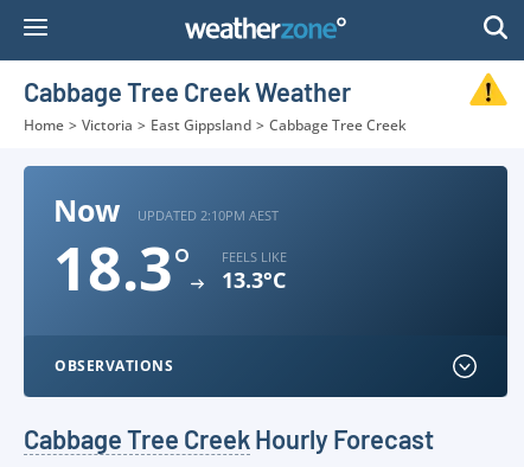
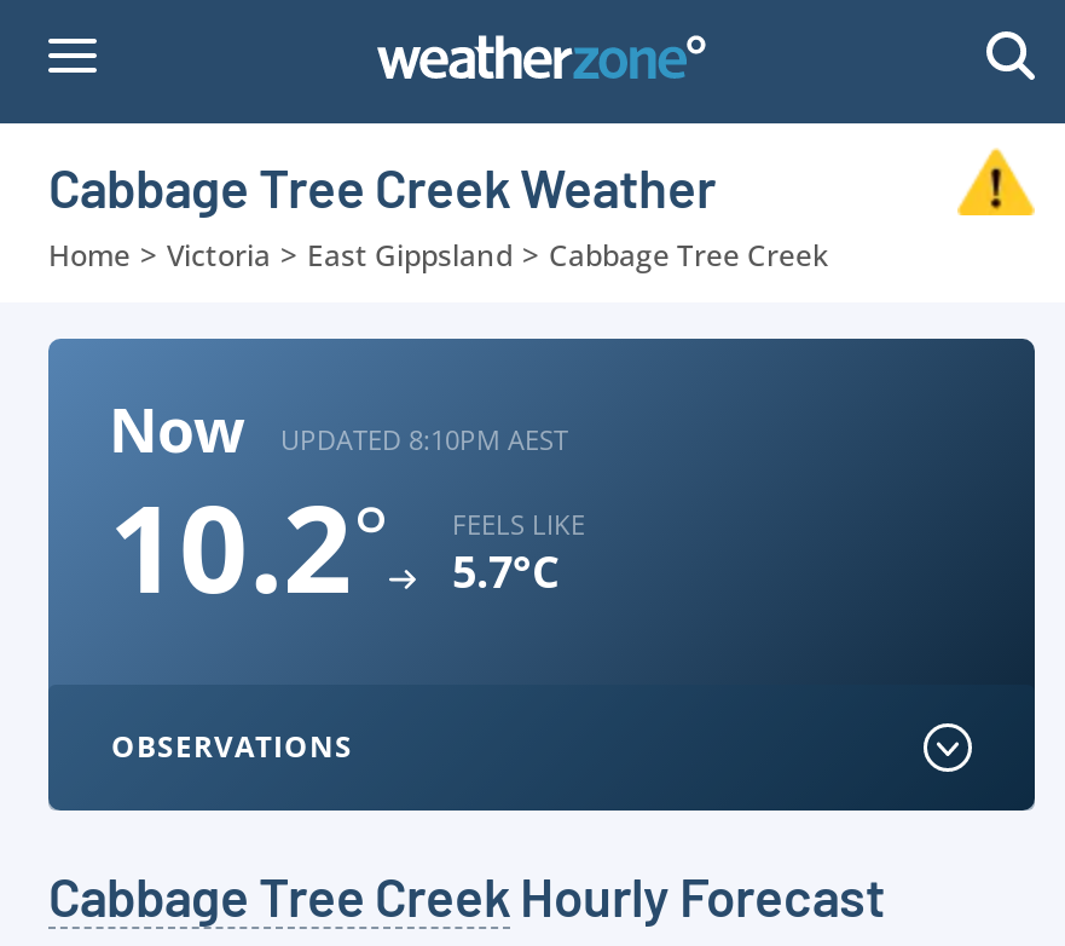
[138,206,279,223] UPDATED 2:10PM AEST -> [280,420,568,456] UPDATED 8:10PM AEST
[53,228,191,308] 18.3° -> [109,465,389,629] 10.2°
[222,266,286,294] 13.3°C -> [452,542,558,600] 5.7°C

